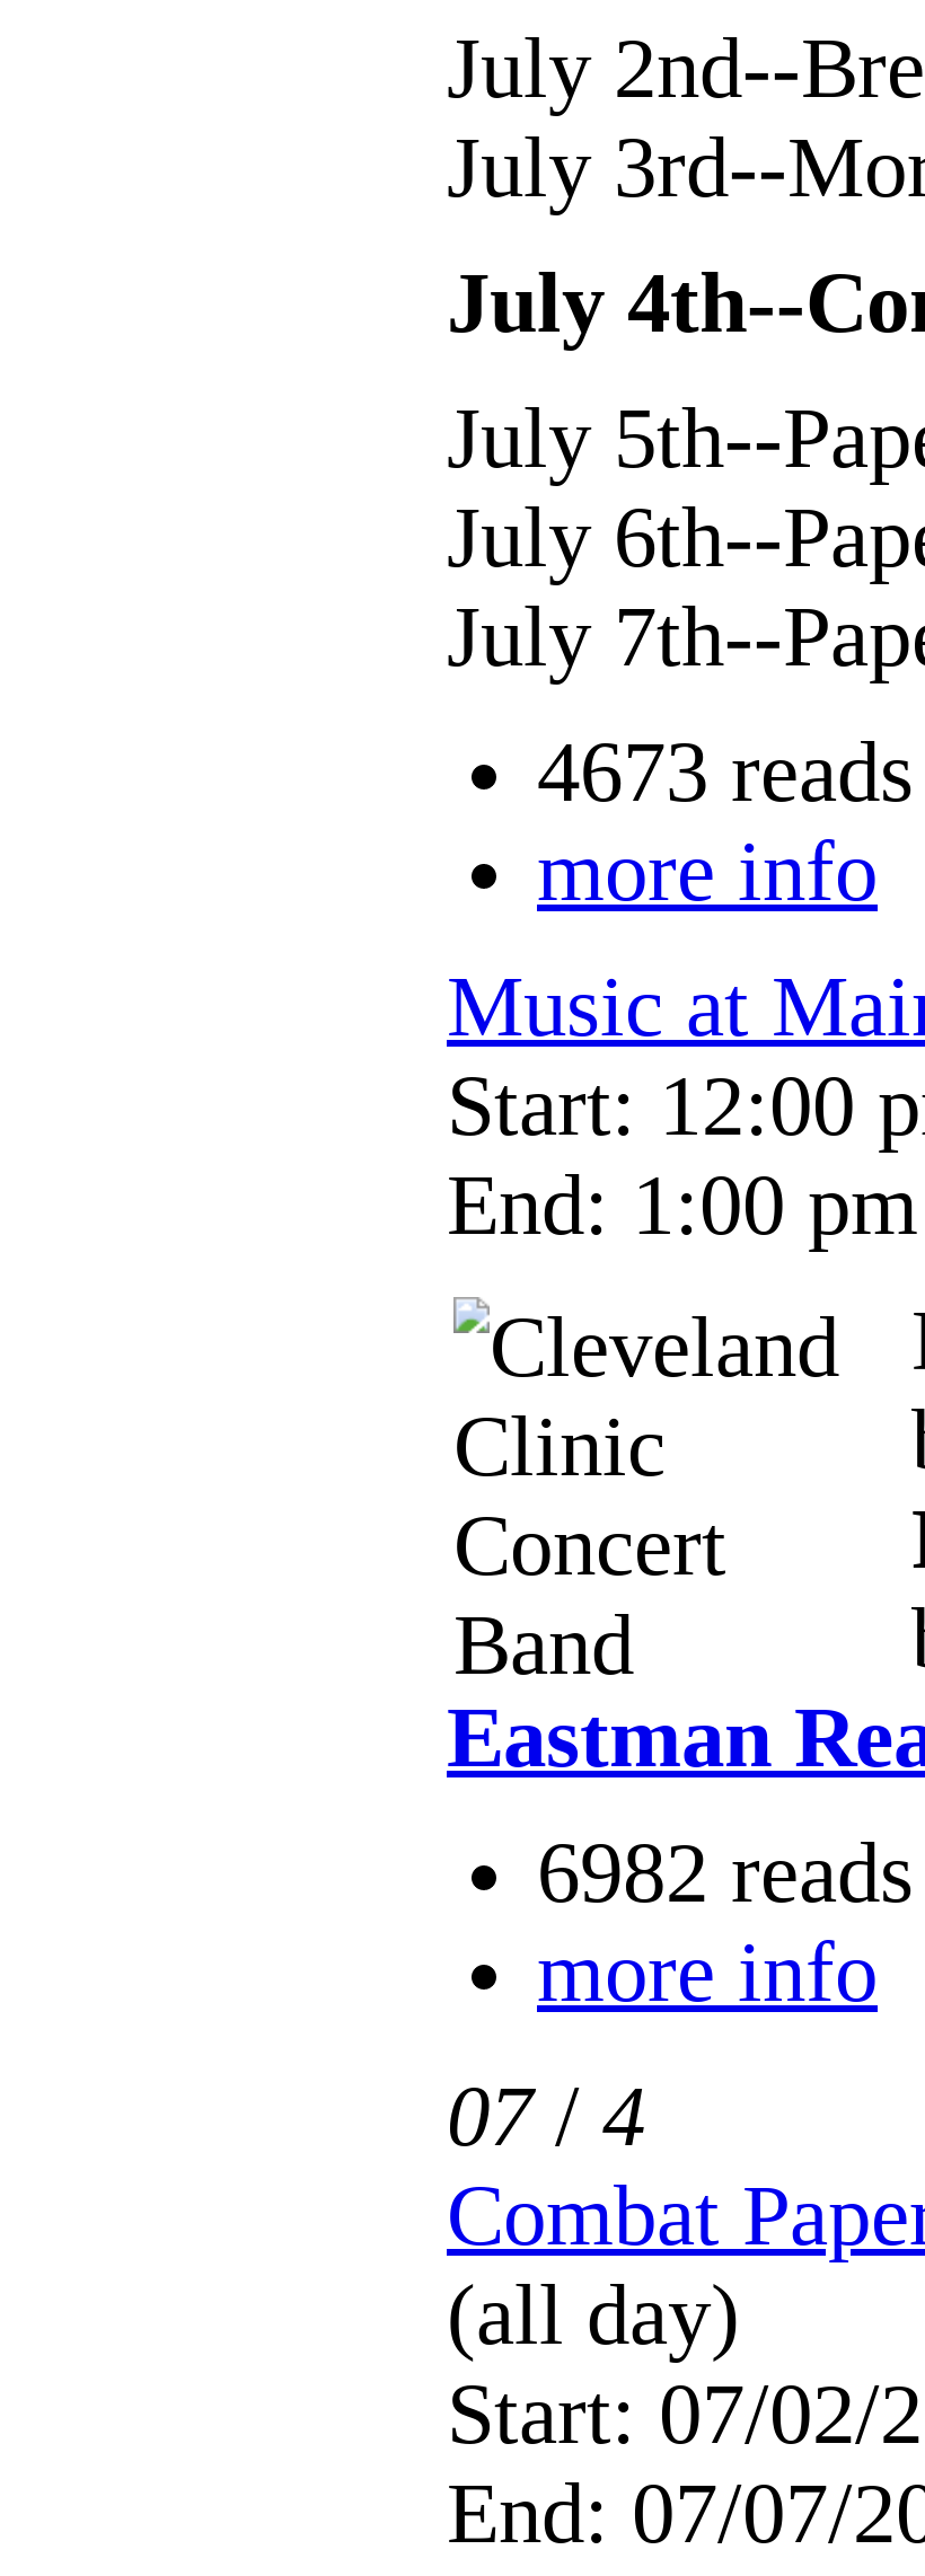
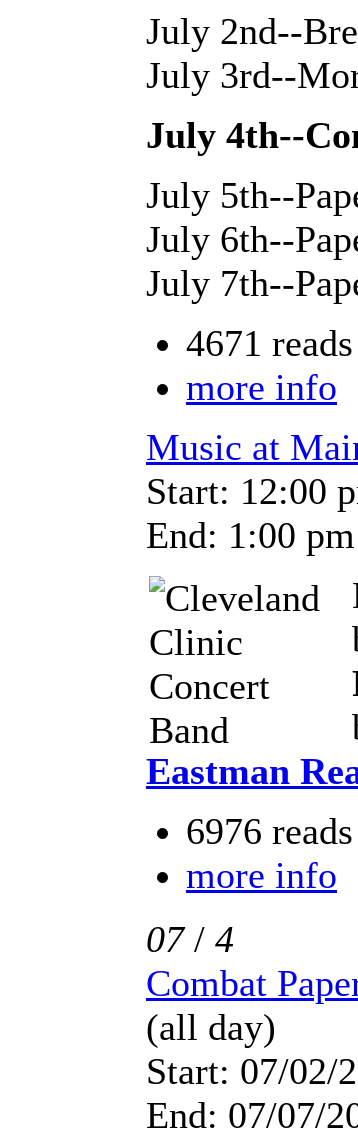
[537,724,914,818] 4673 reads -> [186,322,353,364] 4671 reads
[537,1824,914,1919] 6982 reads -> [186,810,353,852] 6976 reads

